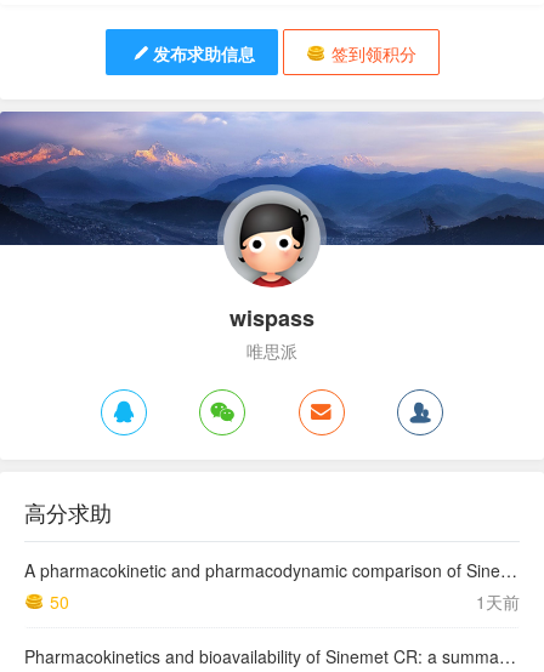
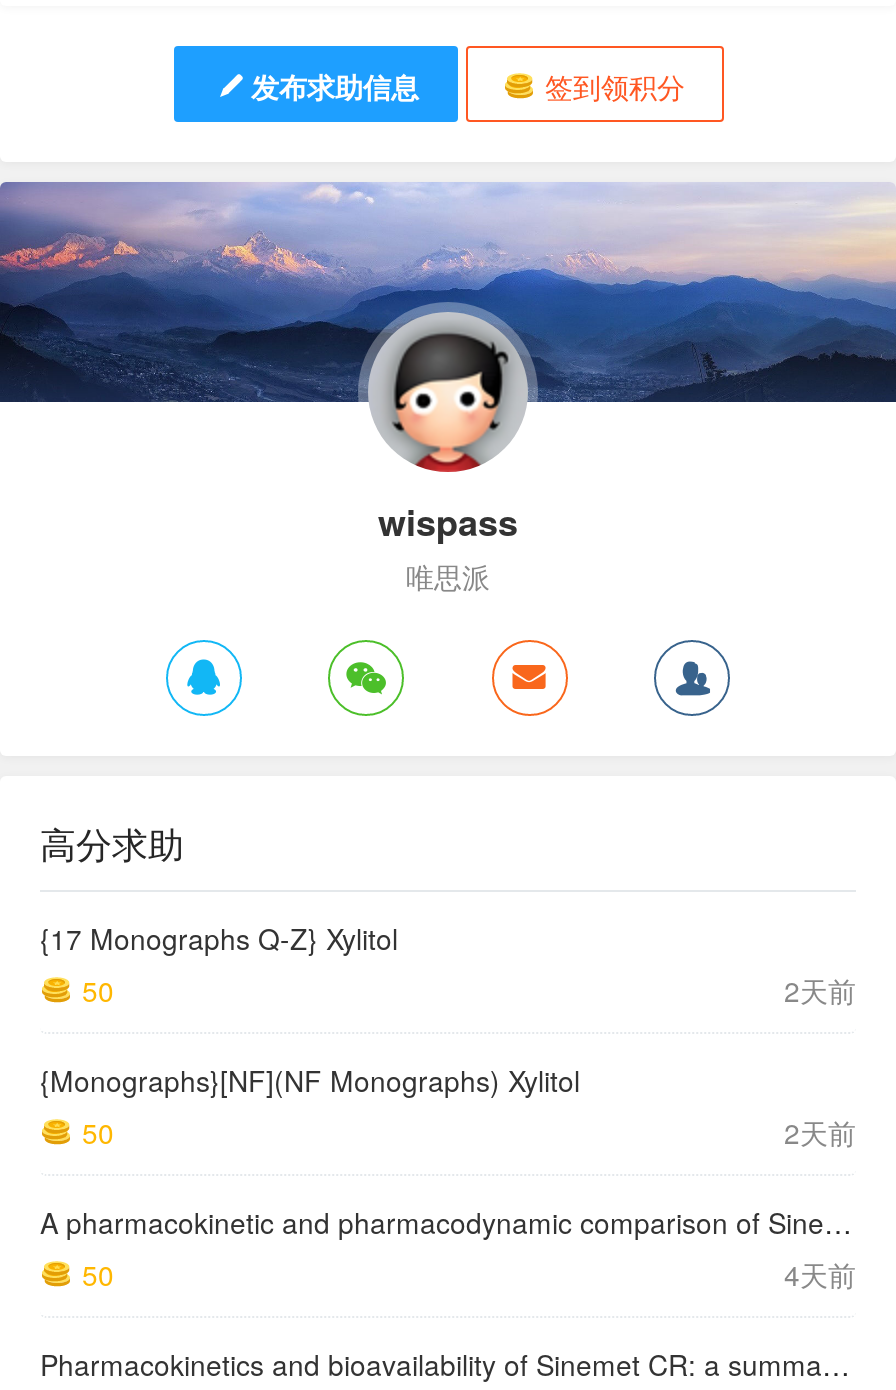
none -> [40,918,856,1152] {17 Monographs Q-Z} Xylitol | 50 | 2天前 | {Monographs}[NF](NF Monographs) Xylitol | 50 | 2天前
[476,590,520,614] 1天前 -> [784,1254,856,1294] 4天前

